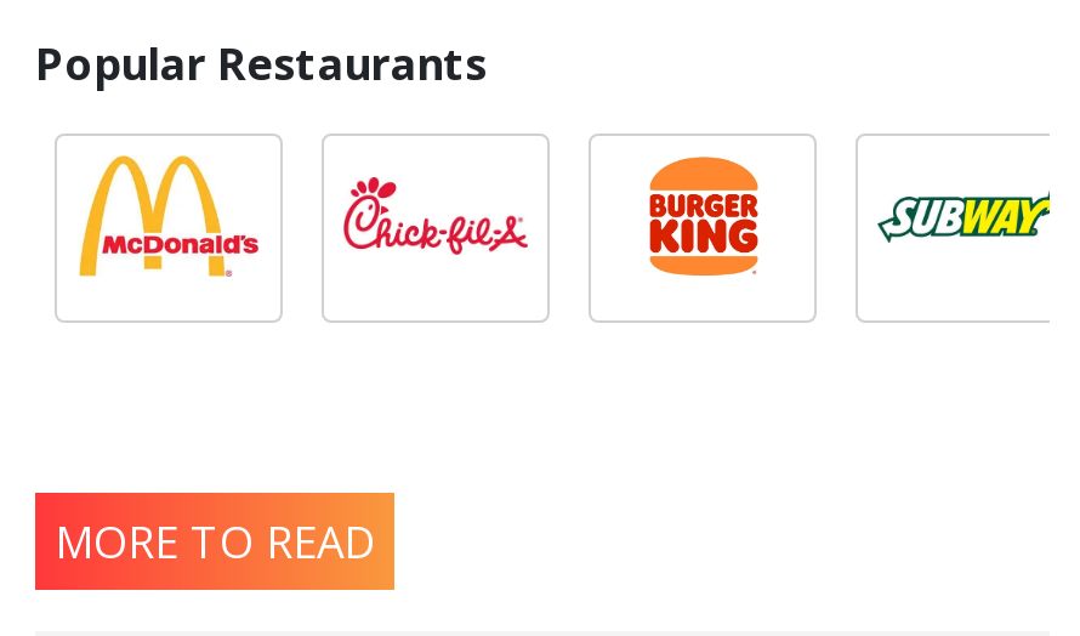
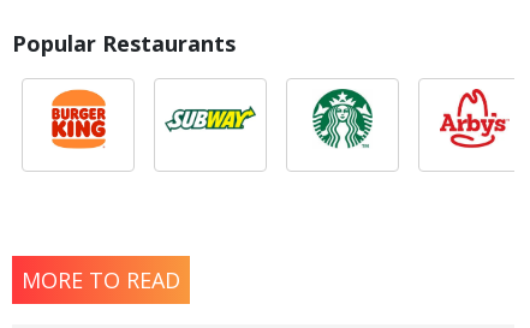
[76,153,261,279] [image] -> [34,88,123,150] [image]
[642,155,763,279] [image] -> [311,88,374,149] [image]
[875,155,1052,274] [image] -> [430,88,514,149] [image]
[341,175,530,257] [image] -> [163,100,257,138] [image]

